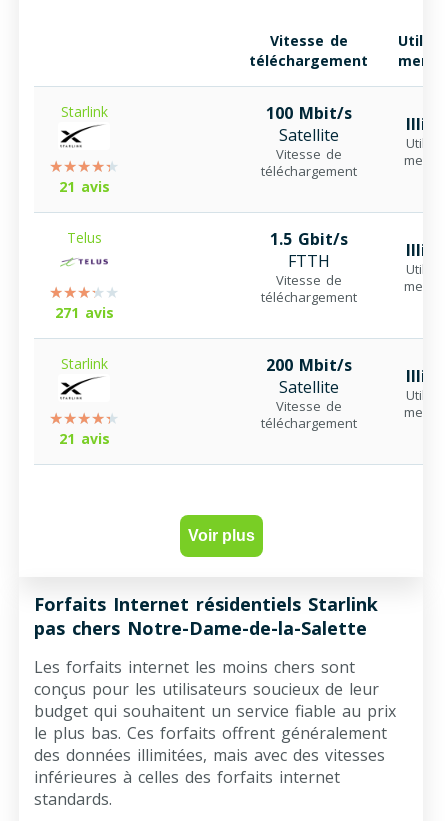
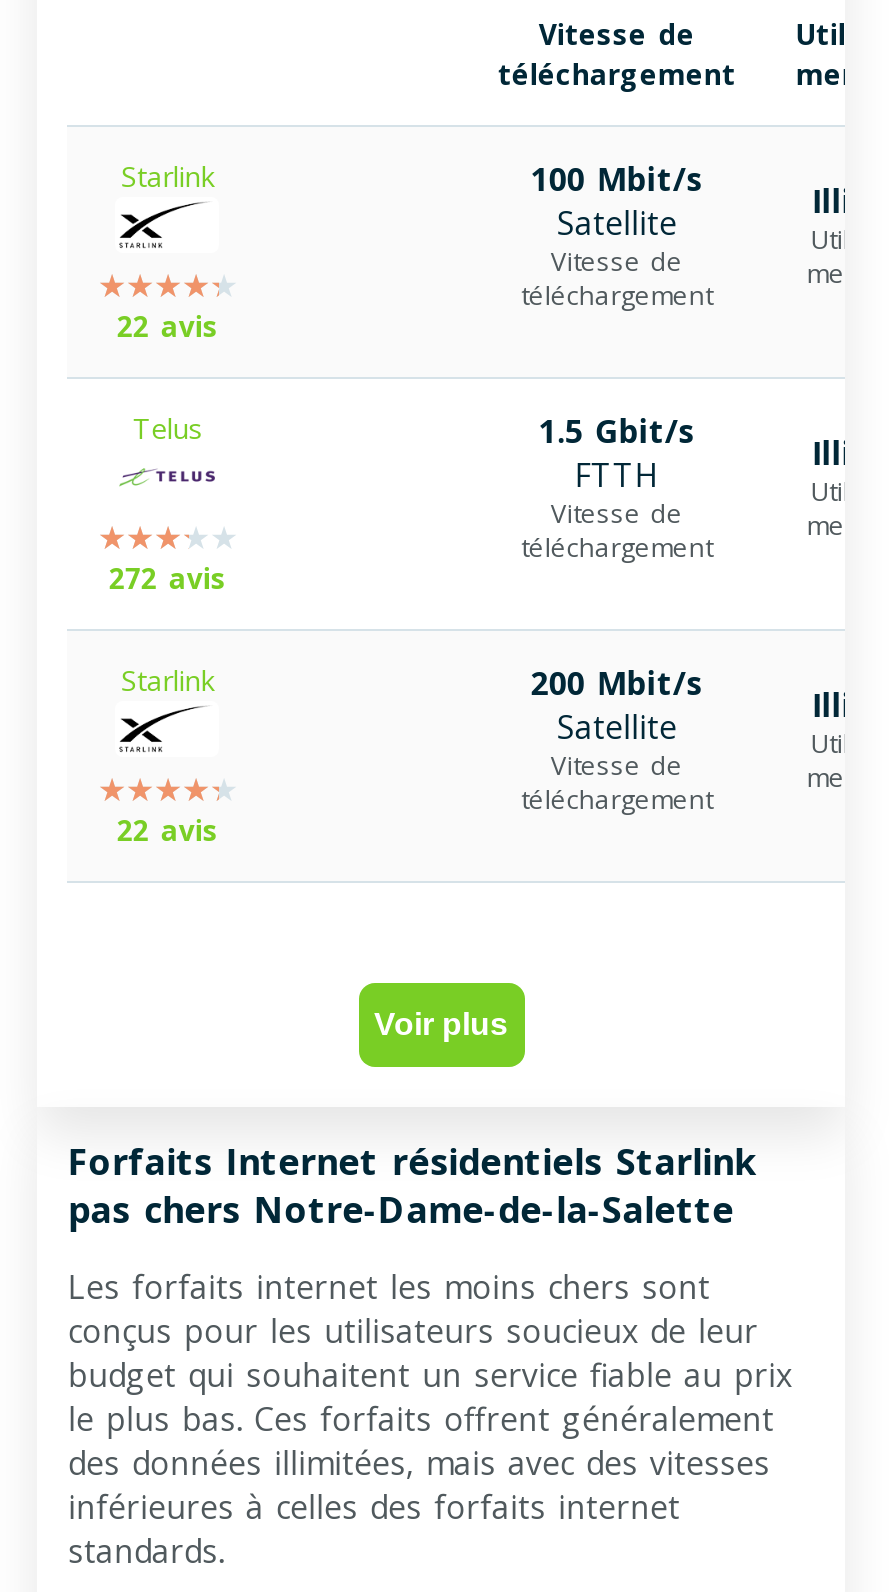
[59,177,110,196] 21 avis -> [117,307,219,345] 22 avis
[55,303,114,322] 271 avis -> [109,559,227,597] 272 avis
[59,429,110,448] 21 avis -> [117,811,219,849] 22 avis

